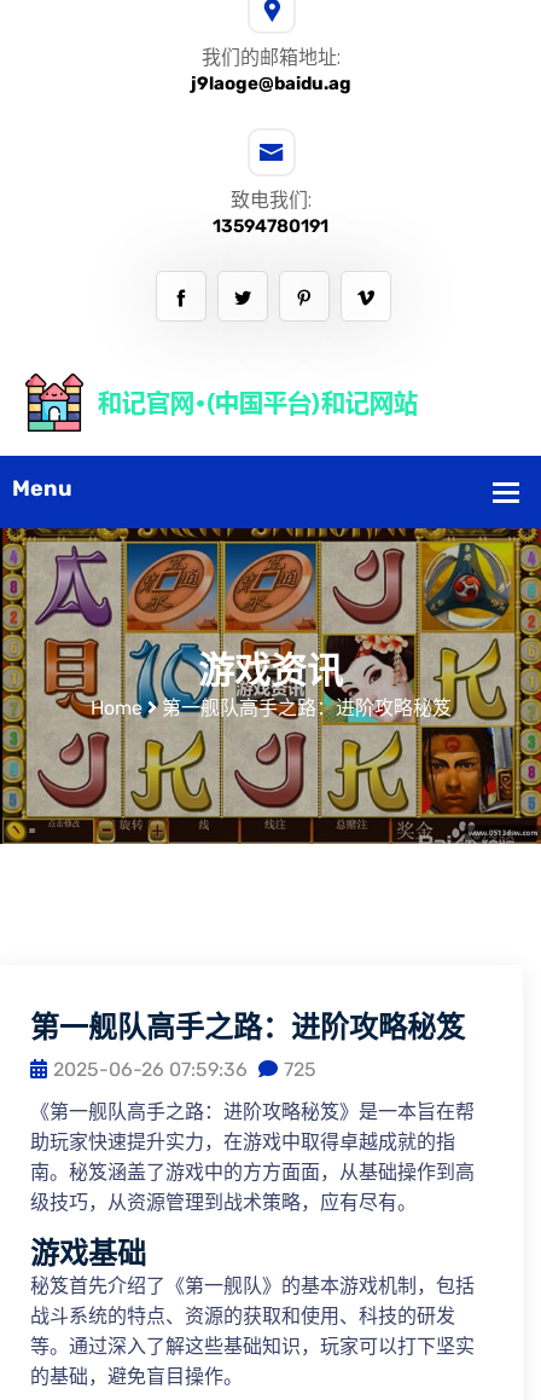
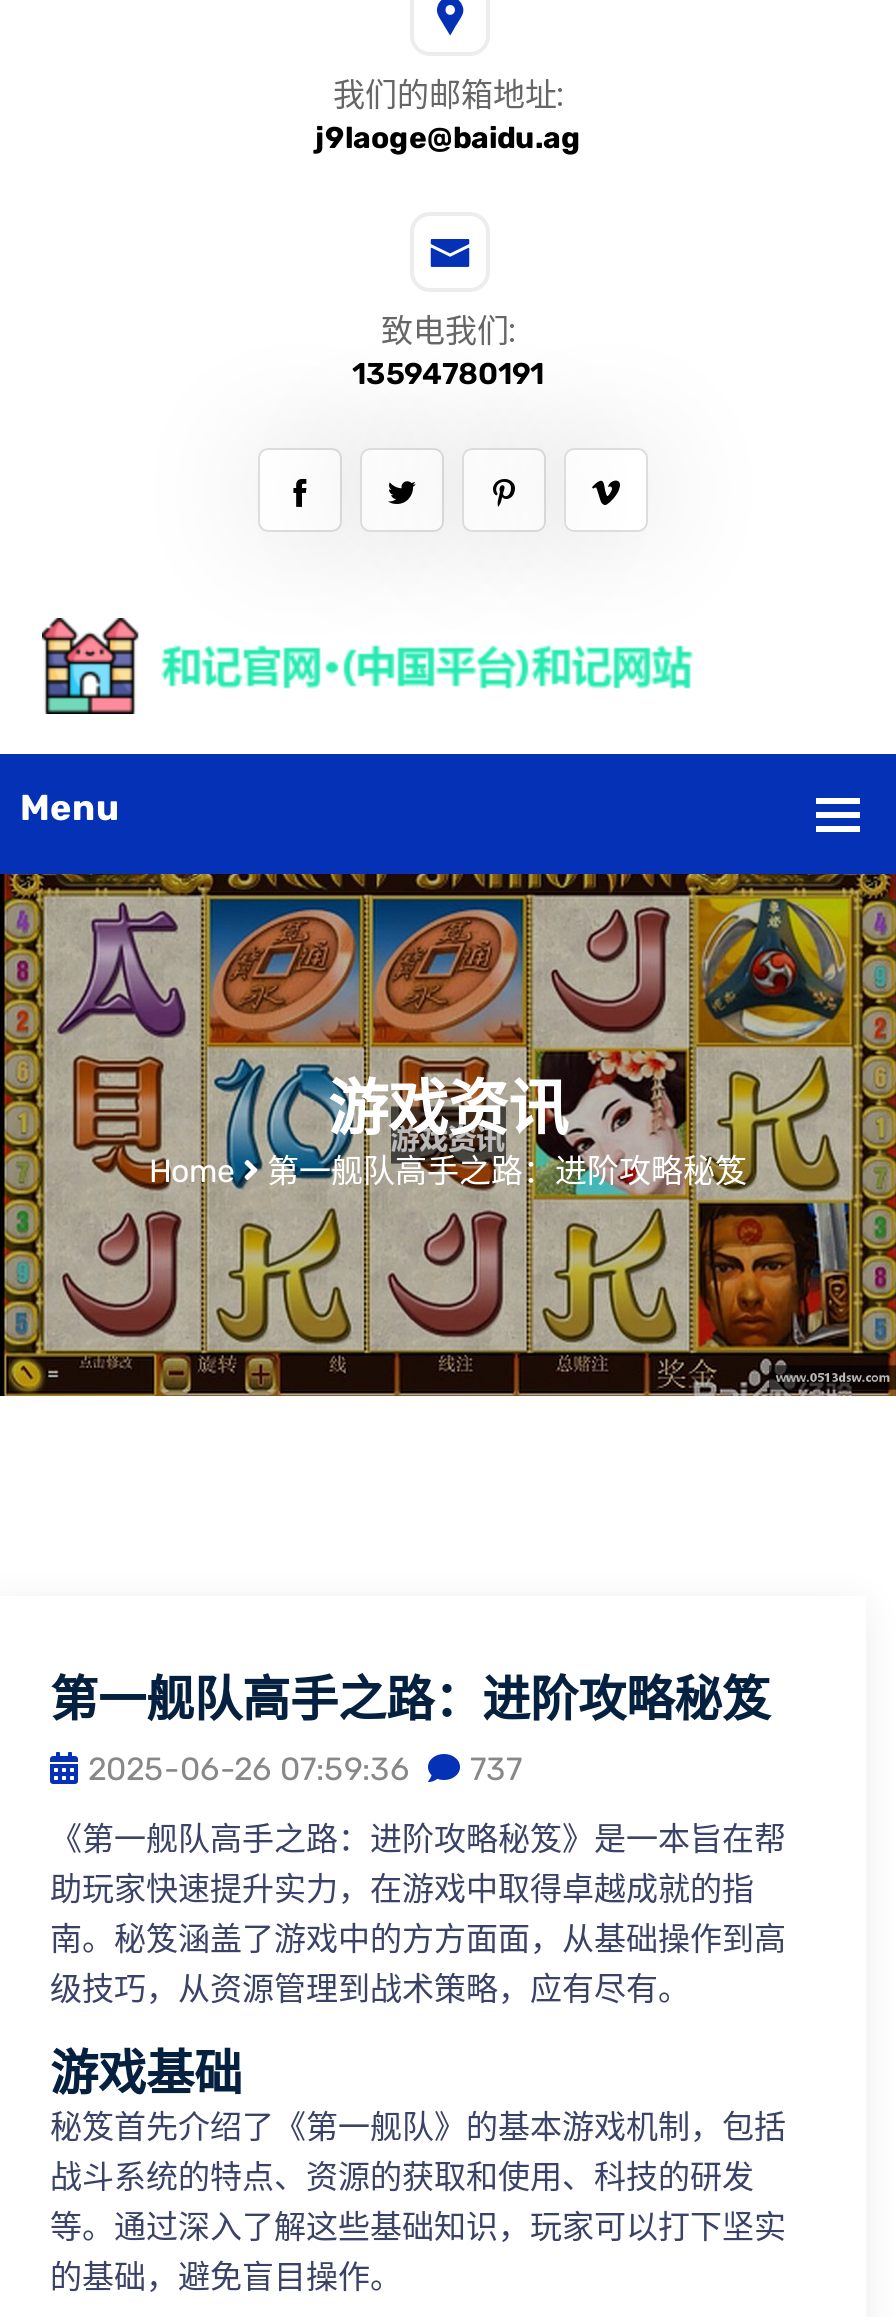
[53,1058,316,1081] 2025-06-26 07:59:36 725 -> [88,1750,522,1788] 2025-06-26 07:59:36 737

